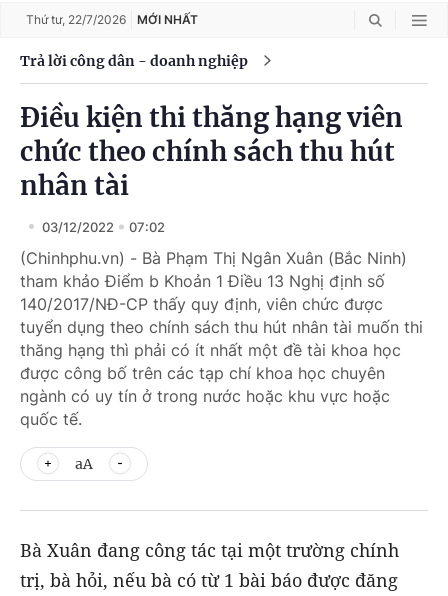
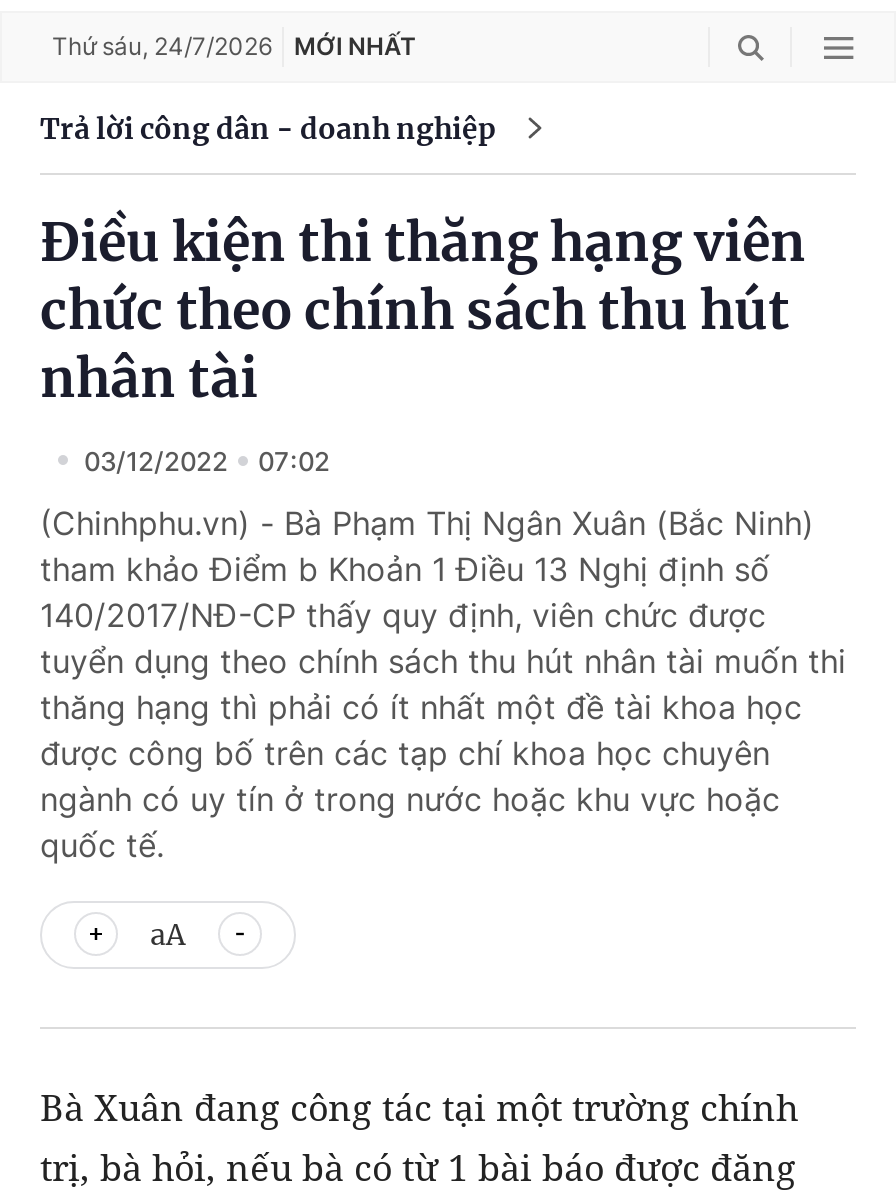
[26,12,198,27] Thứ tư, 22/7/2026 MỚI NHẤT -> [52,31,416,61] Thứ sáu, 24/7/2026 MỚI NHẤT

